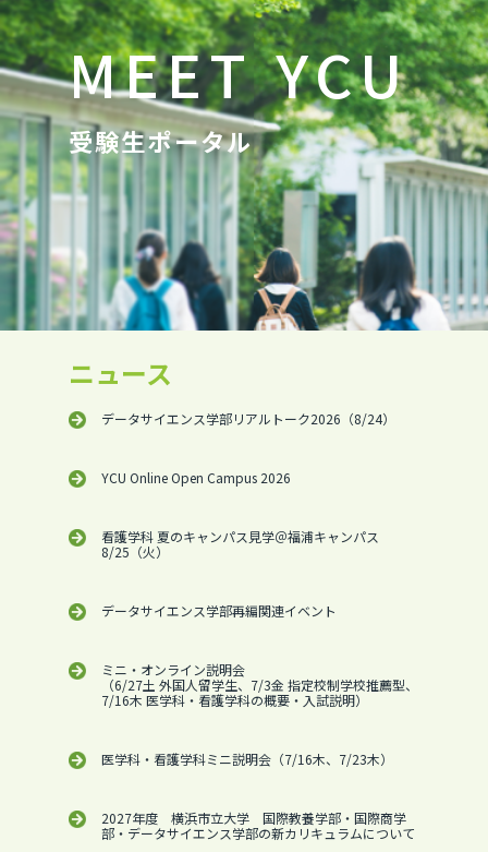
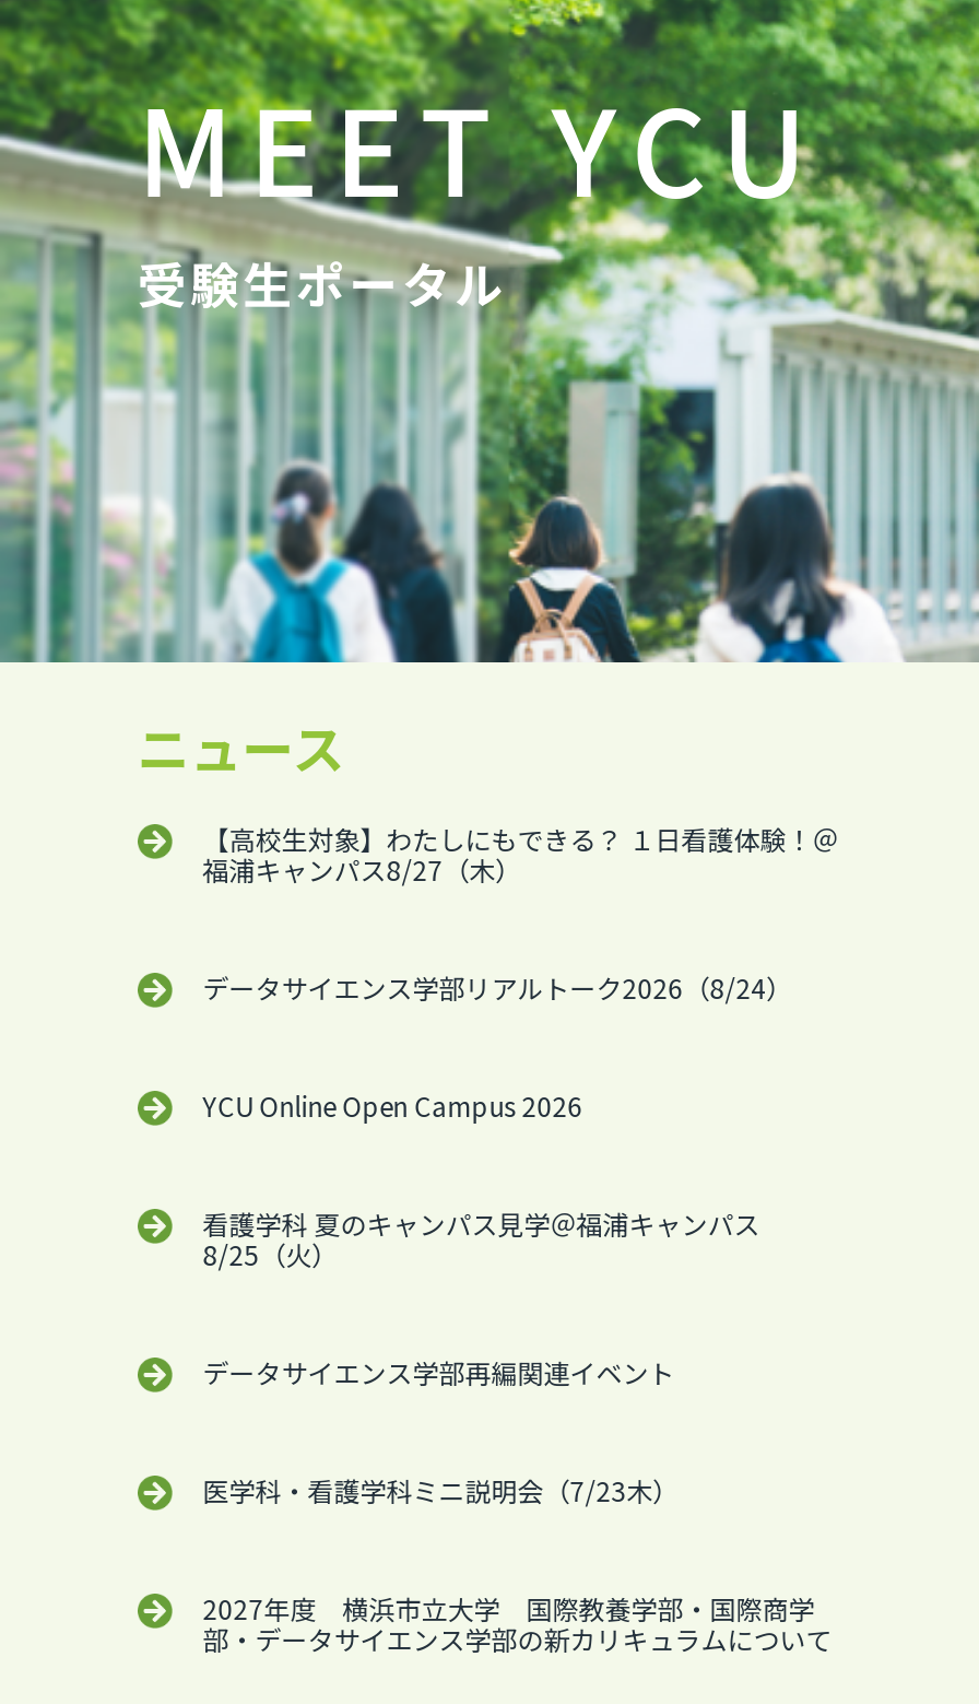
none -> [203,820,838,888] 【高校生対象】わたしにもできる？ １日看護体験！＠ | 福浦キャンパス8/27（木）
moved [101,409,395,620] -> [203,968,793,1390]: データサイエンス学部リアルトーク2026（8/24） | YCU Online Open Campus 2026 | 看護学科 夏のキャンパス見学＠福浦キャンパス | 8/25（火） | データサイエンス学部再編関連イベント
[101,660,418,768] ミニ・オンライン説明会 | （6/27土 外国人留学生、7/3金 指定校制学校推薦型、 | 7/16木 医学科・看護学科の概要・入試説明） | 医学科・看護学科ミニ説明会（7/16木、7/23木） -> [203,1471,679,1508] 医学科・看護学科ミニ説明会（7/23木）

